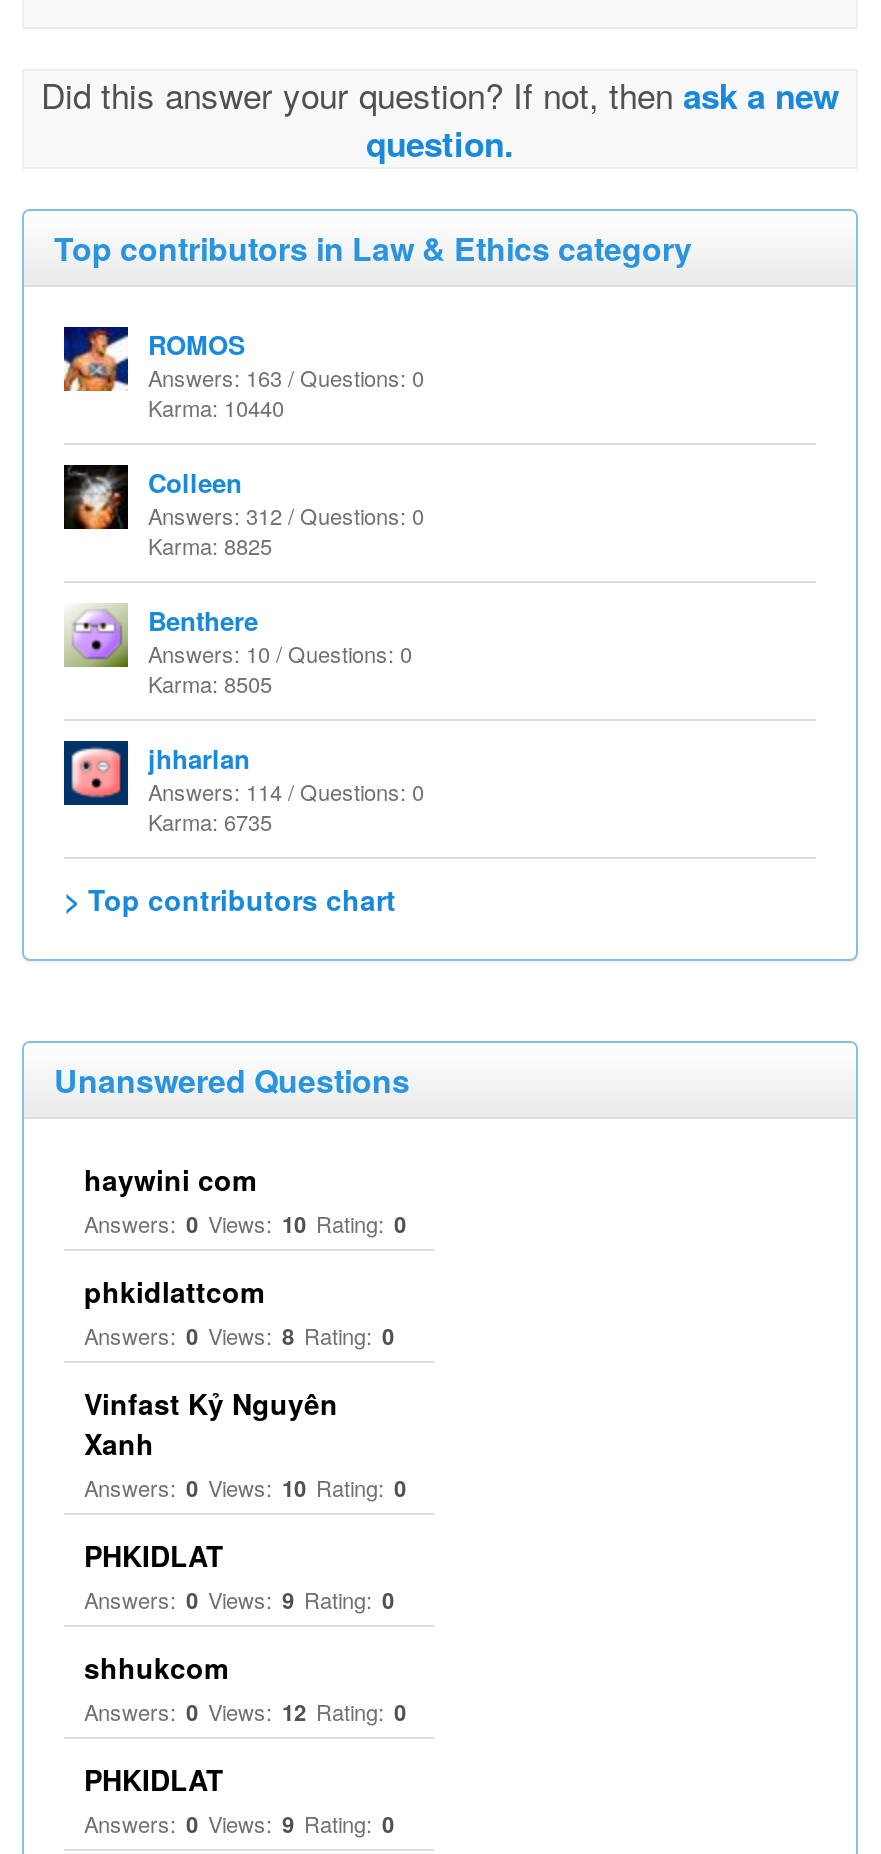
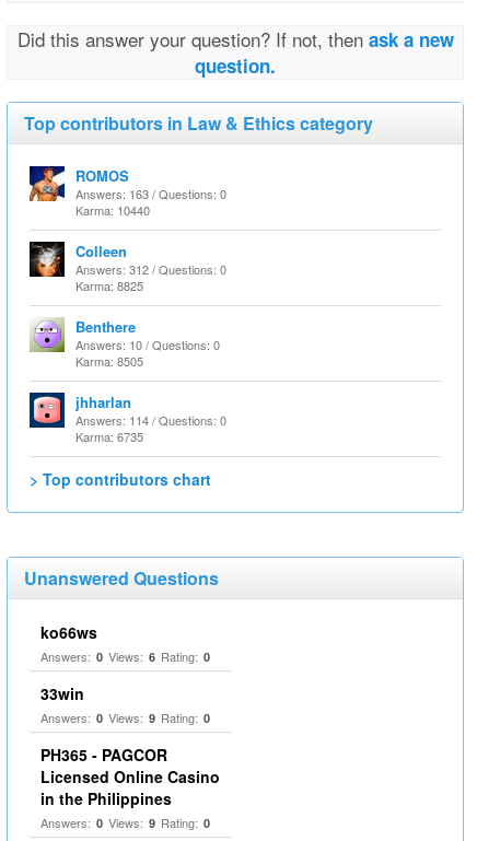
[84,1159,406,1575] haywini com | Answers: 0 Views: 10 Rating: 0 | phkidlattcom | Answers: 0 Views: 8 Rating: 0 | Vinfast Kỷ Nguyên | Xanh | Answers: 0 Views: 10 Rating: 0 | PHKIDLAT -> [40,621,210,704] ko66ws | Answers: 0 Views: 6 Rating: 0 | 33win
[84,1647,406,1799] shhukcom | Answers: 0 Views: 12 Rating: 0 | PHKIDLAT -> [40,744,220,809] PH365 - PAGCOR | Licensed Online Casino | in the Philippines

